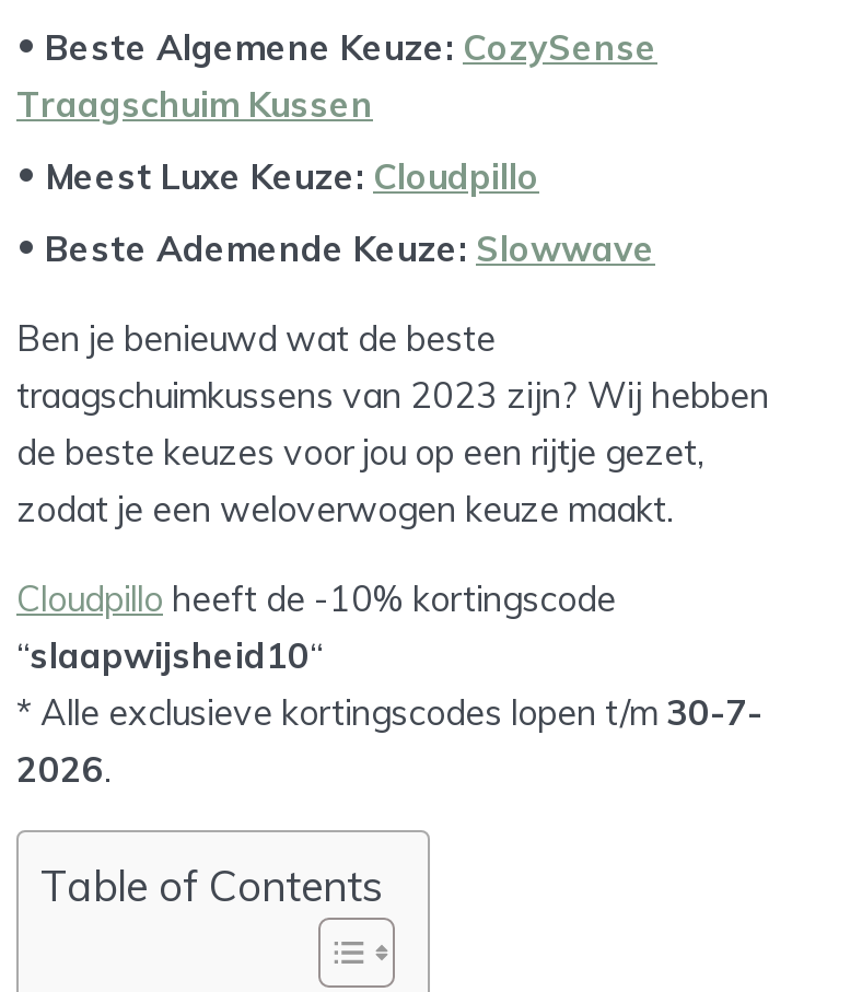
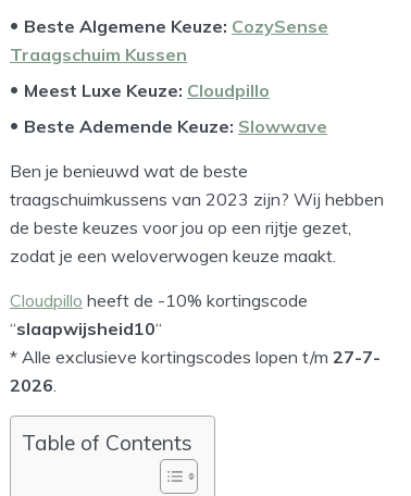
[16,690,762,733] * Alle exclusieve kortingscodes lopen t/m 30-7- -> [10,346,381,367] * Alle exclusieve kortingscodes lopen t/m 27-7-

